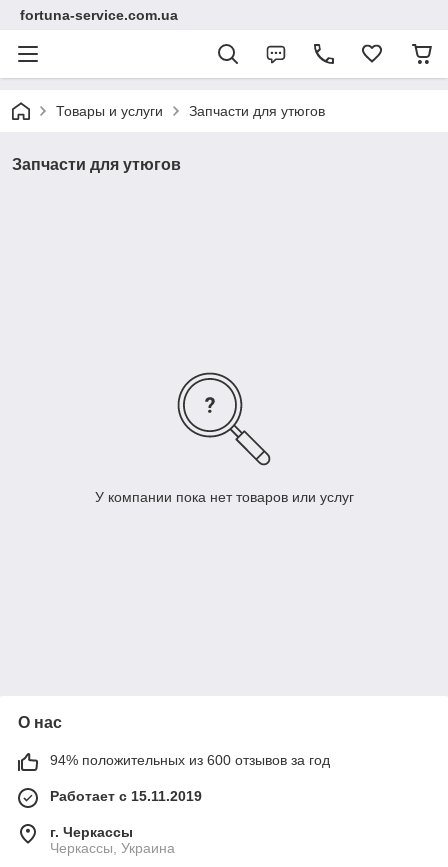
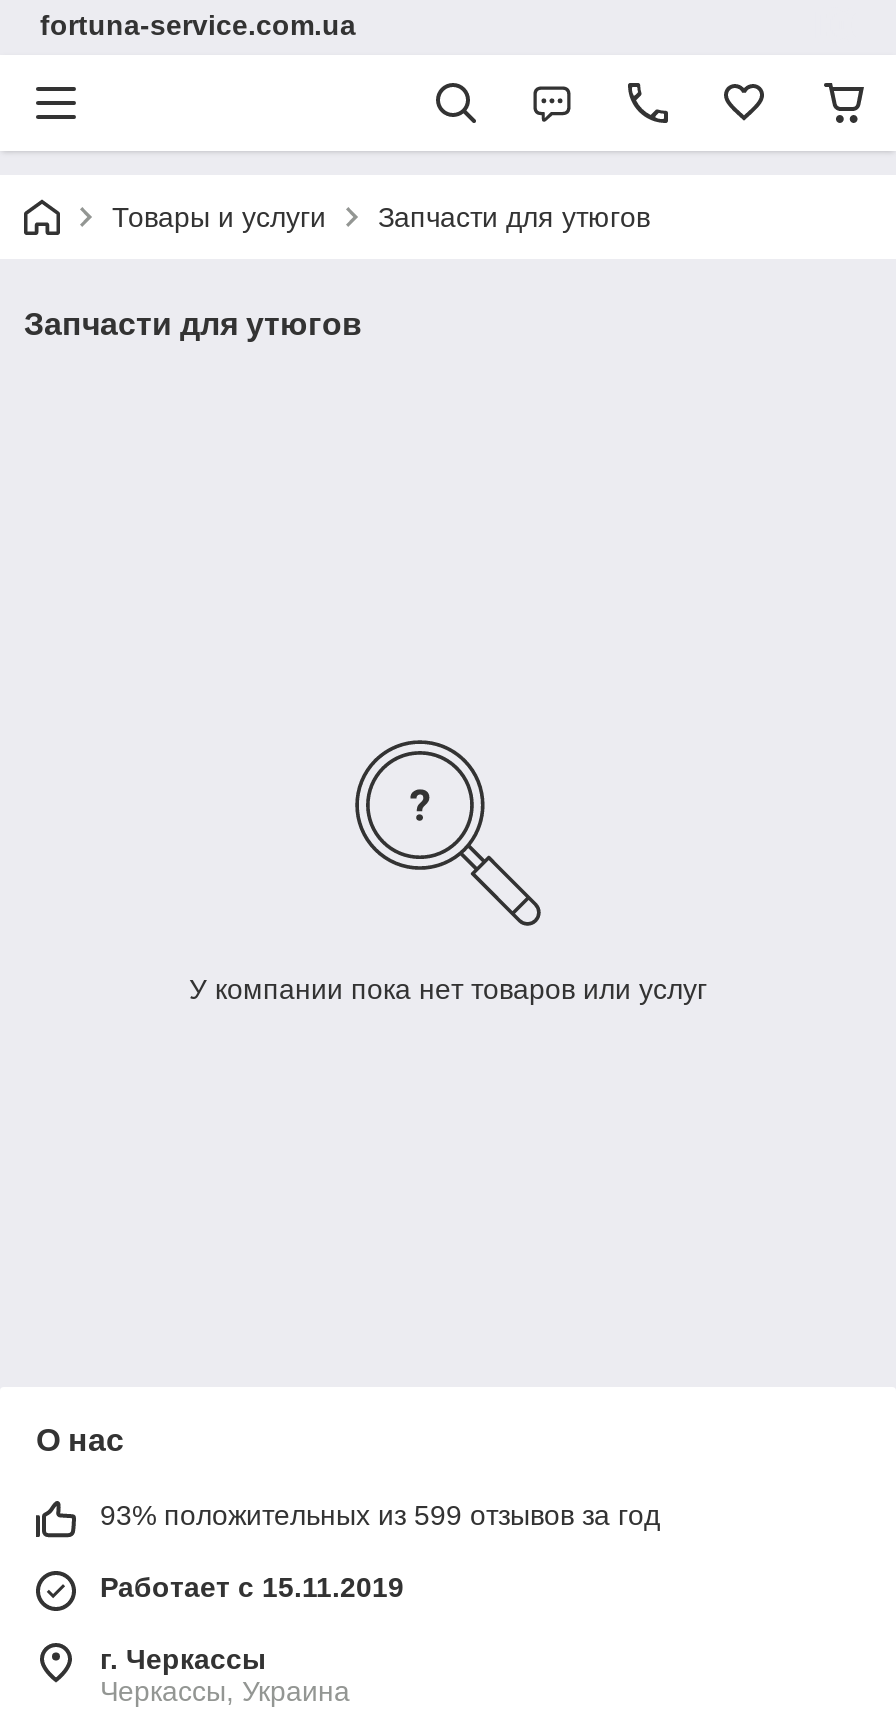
[50,752,330,768] 94% положительных из 600 отзывов за год -> [100,1500,660,1532] 93% положительных из 599 отзывов за год

